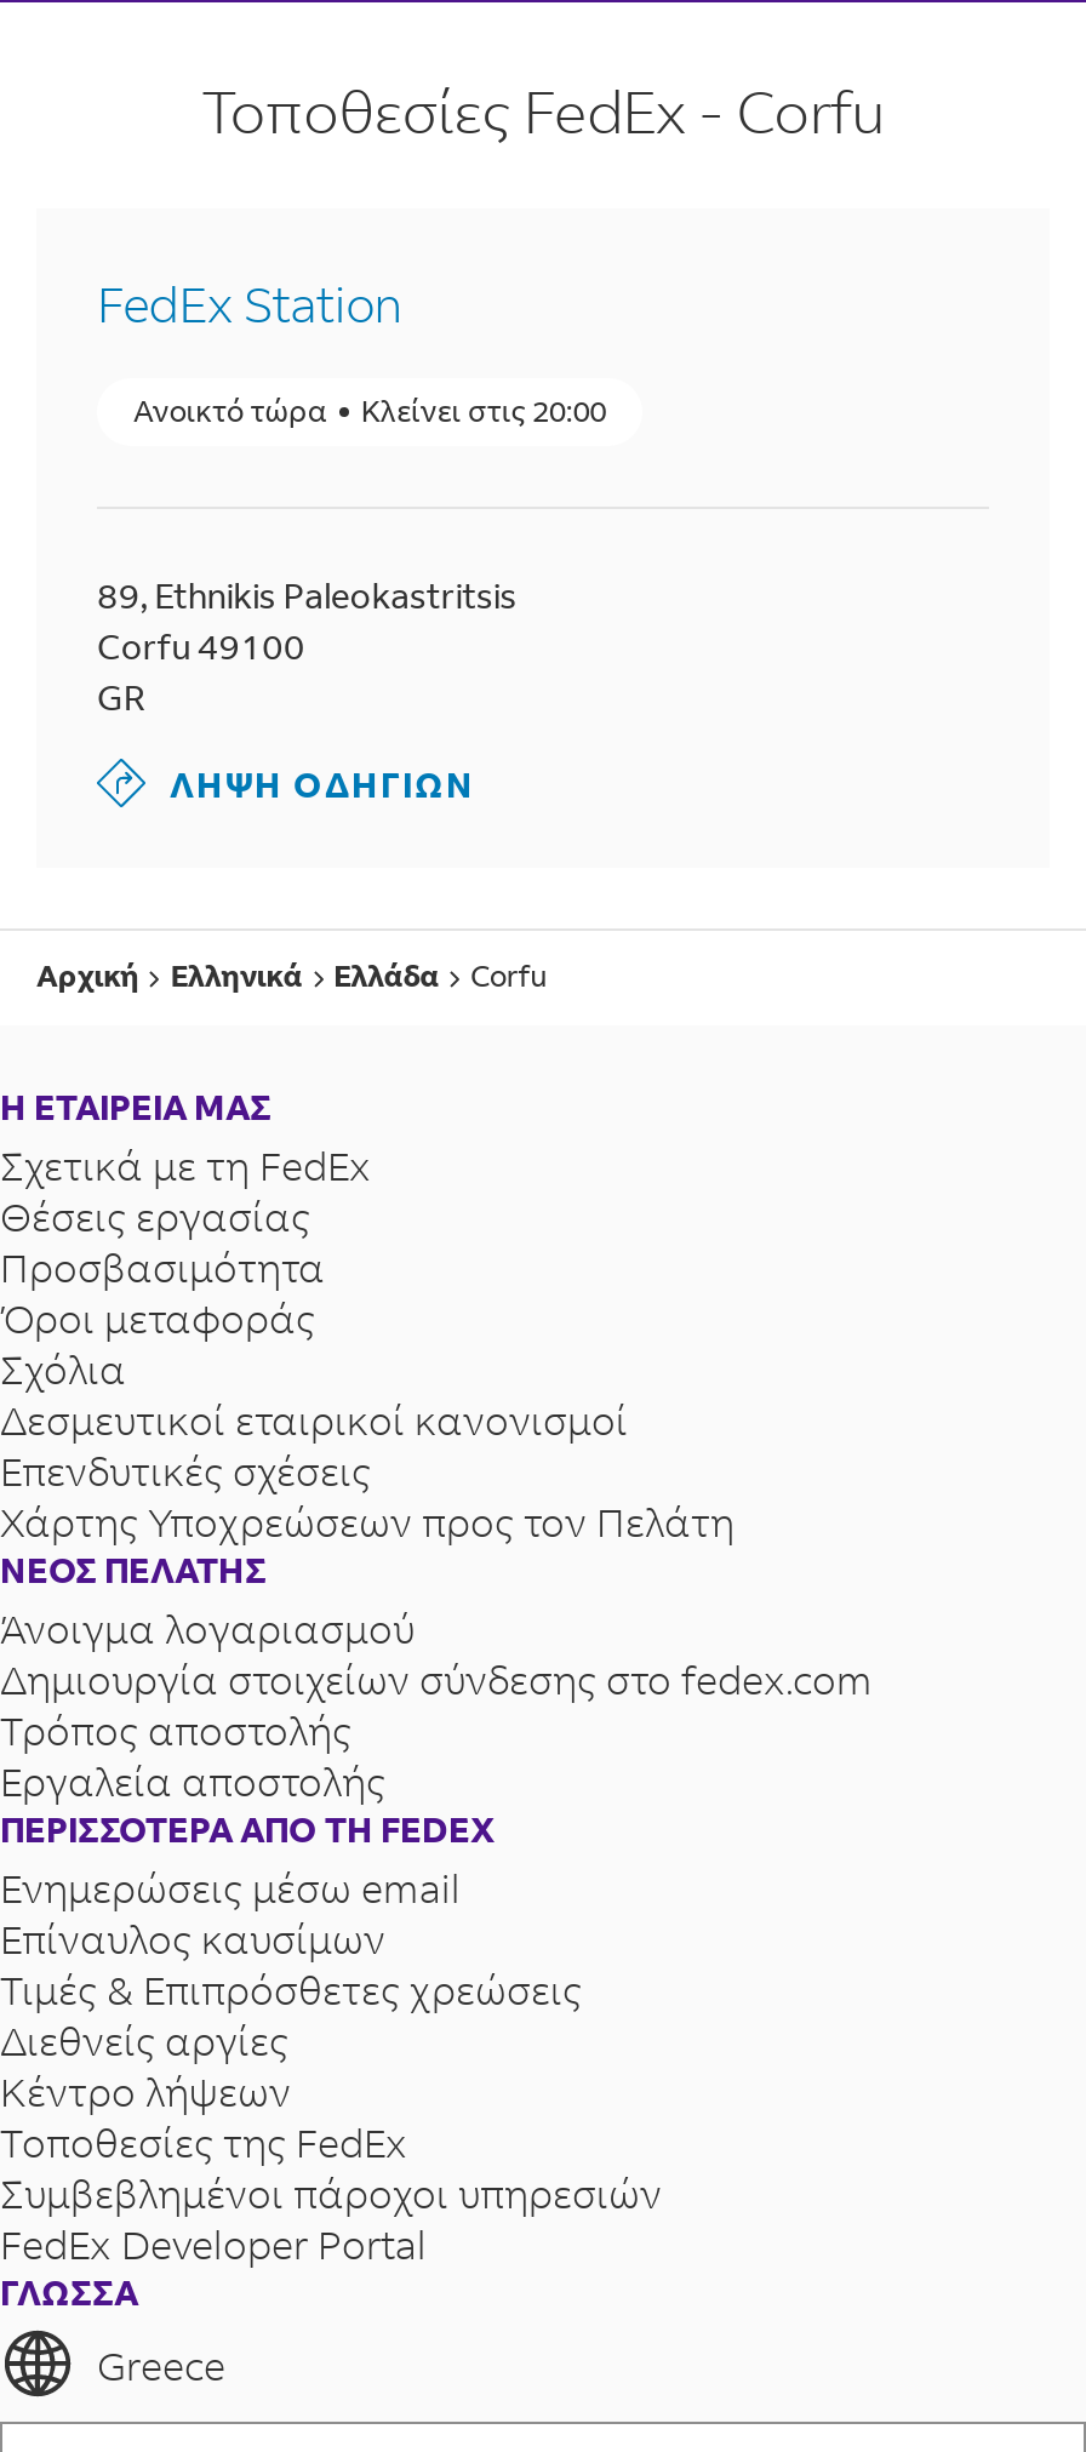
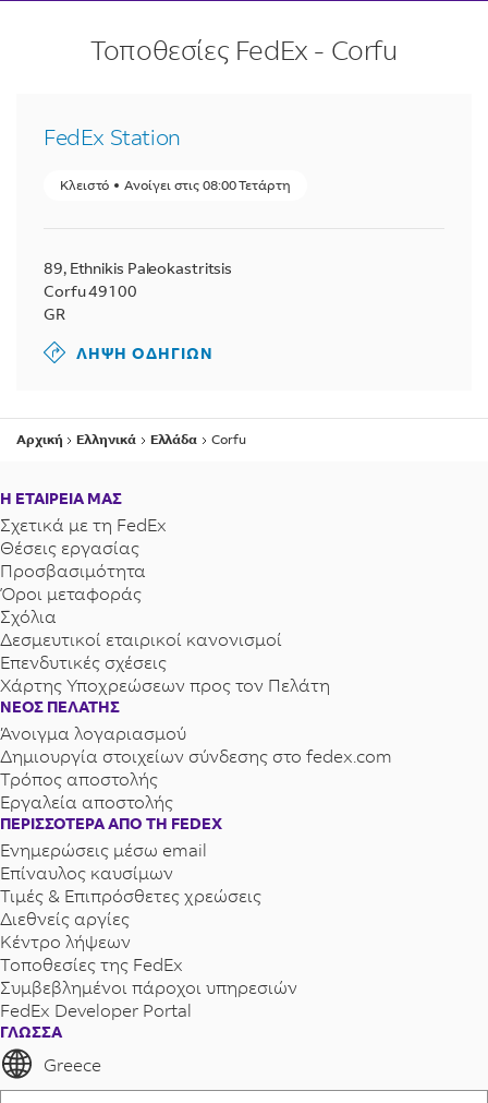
[133,393,606,429] Ανοικτό τώρα | Κλείνει στις 20:00 -> [60,177,291,193] Κλειστό | Ανοίγει στις 08:00 Τετάρτη

